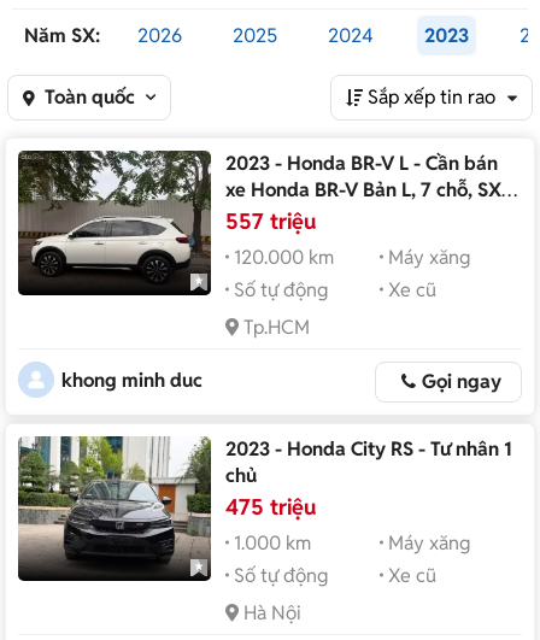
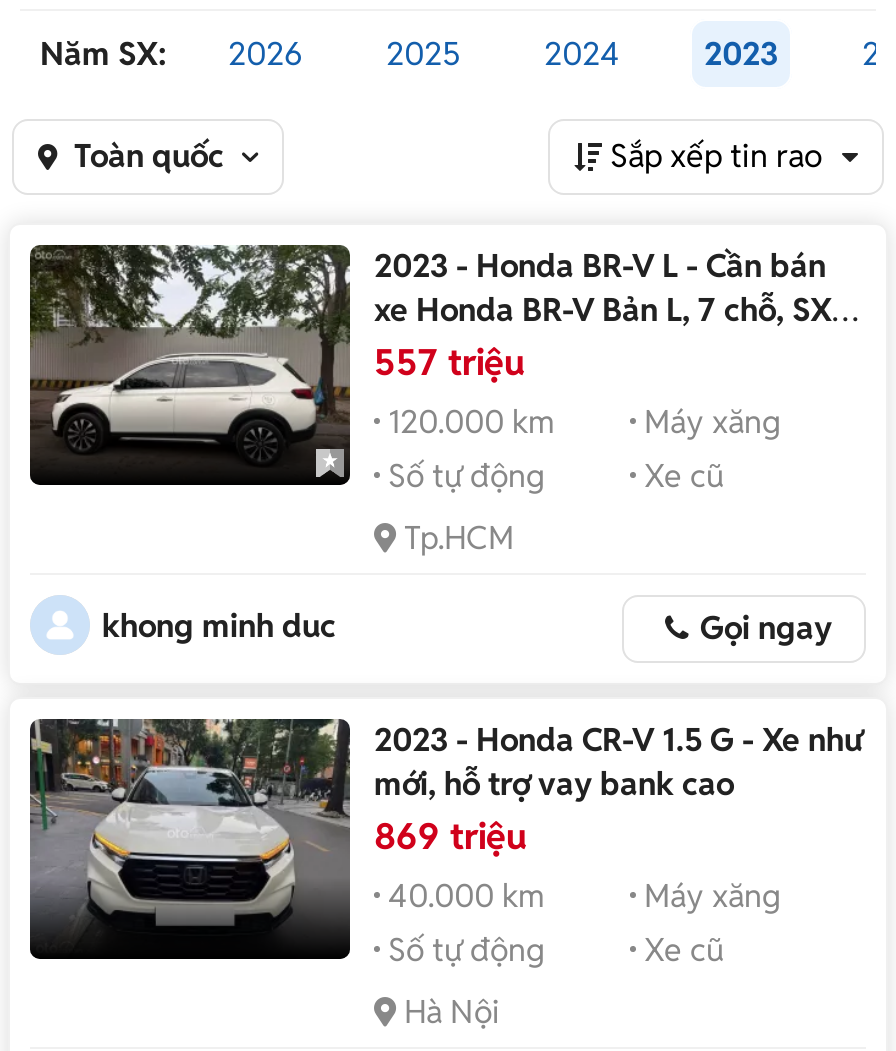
[18,435,512,577] [image] | 2023 - Honda City RS - Tư nhân 1 | chủ | 475 triệu | 1.000 km -> [28,717,862,951] [image] | 2023 - Honda CR-V 1.5 G - Xe như | mới, hỗ trợ vay bank cao | 869 triệu | 40.000 km

